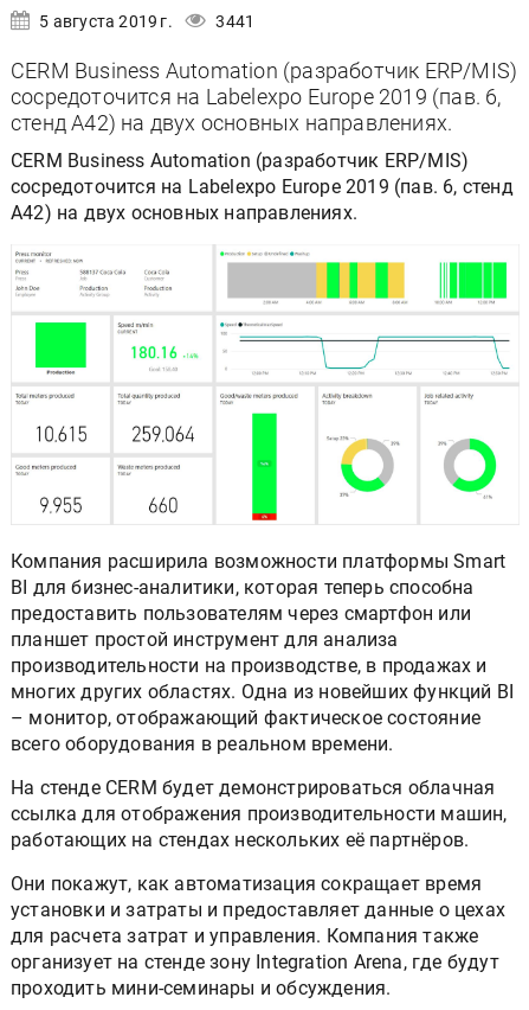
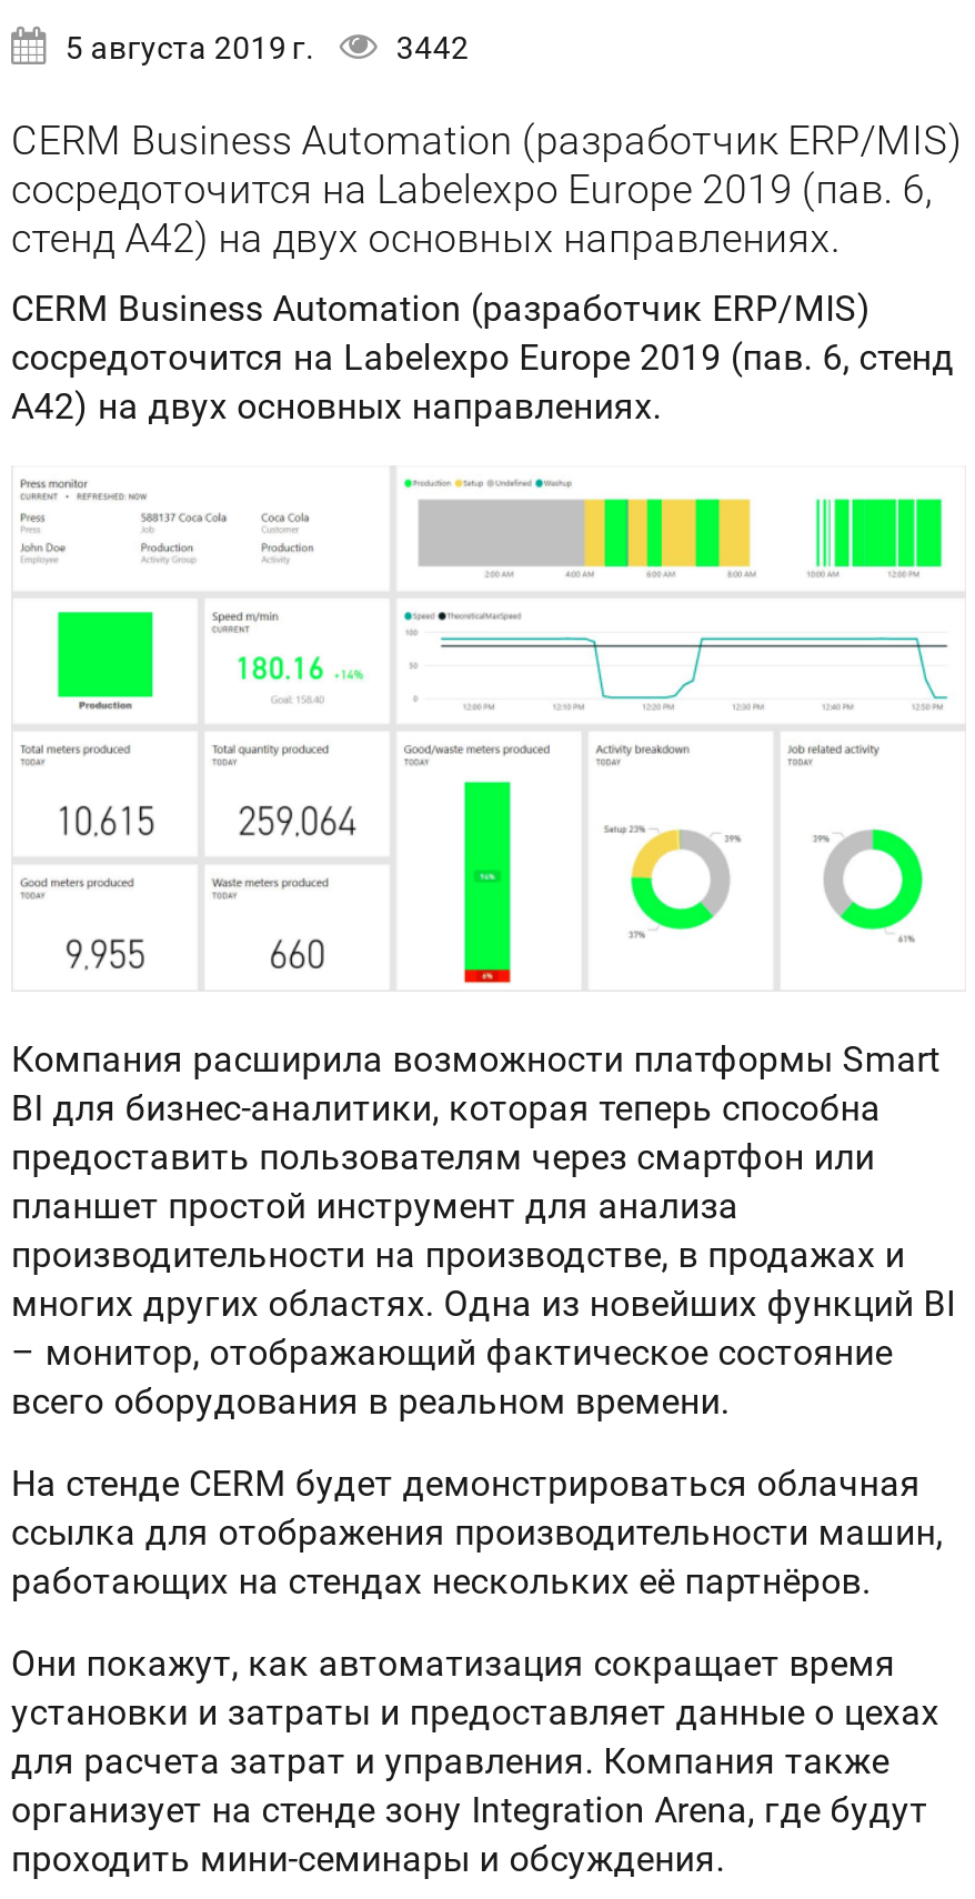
[212,12,255,31] 3441 -> [389,30,469,66] 3442

